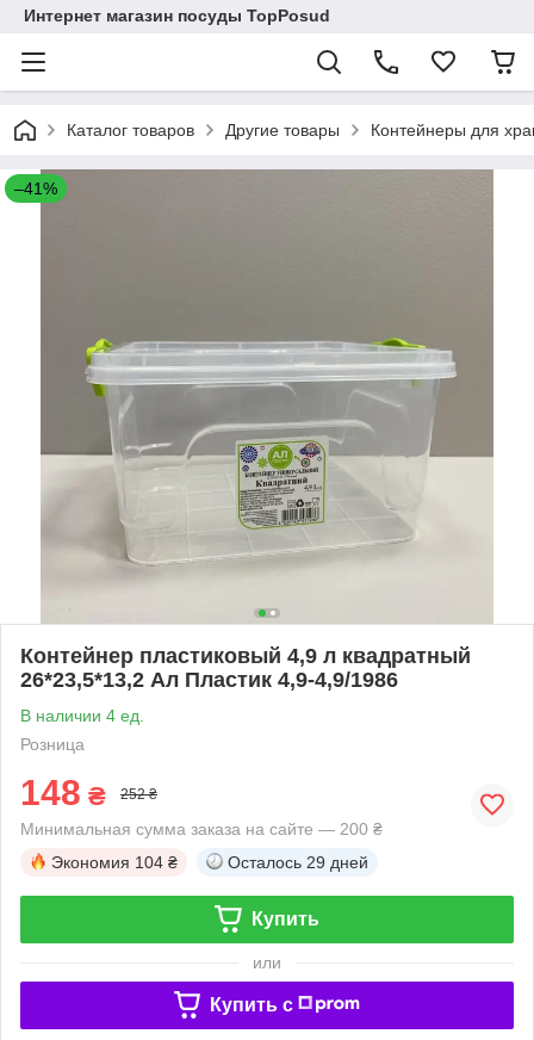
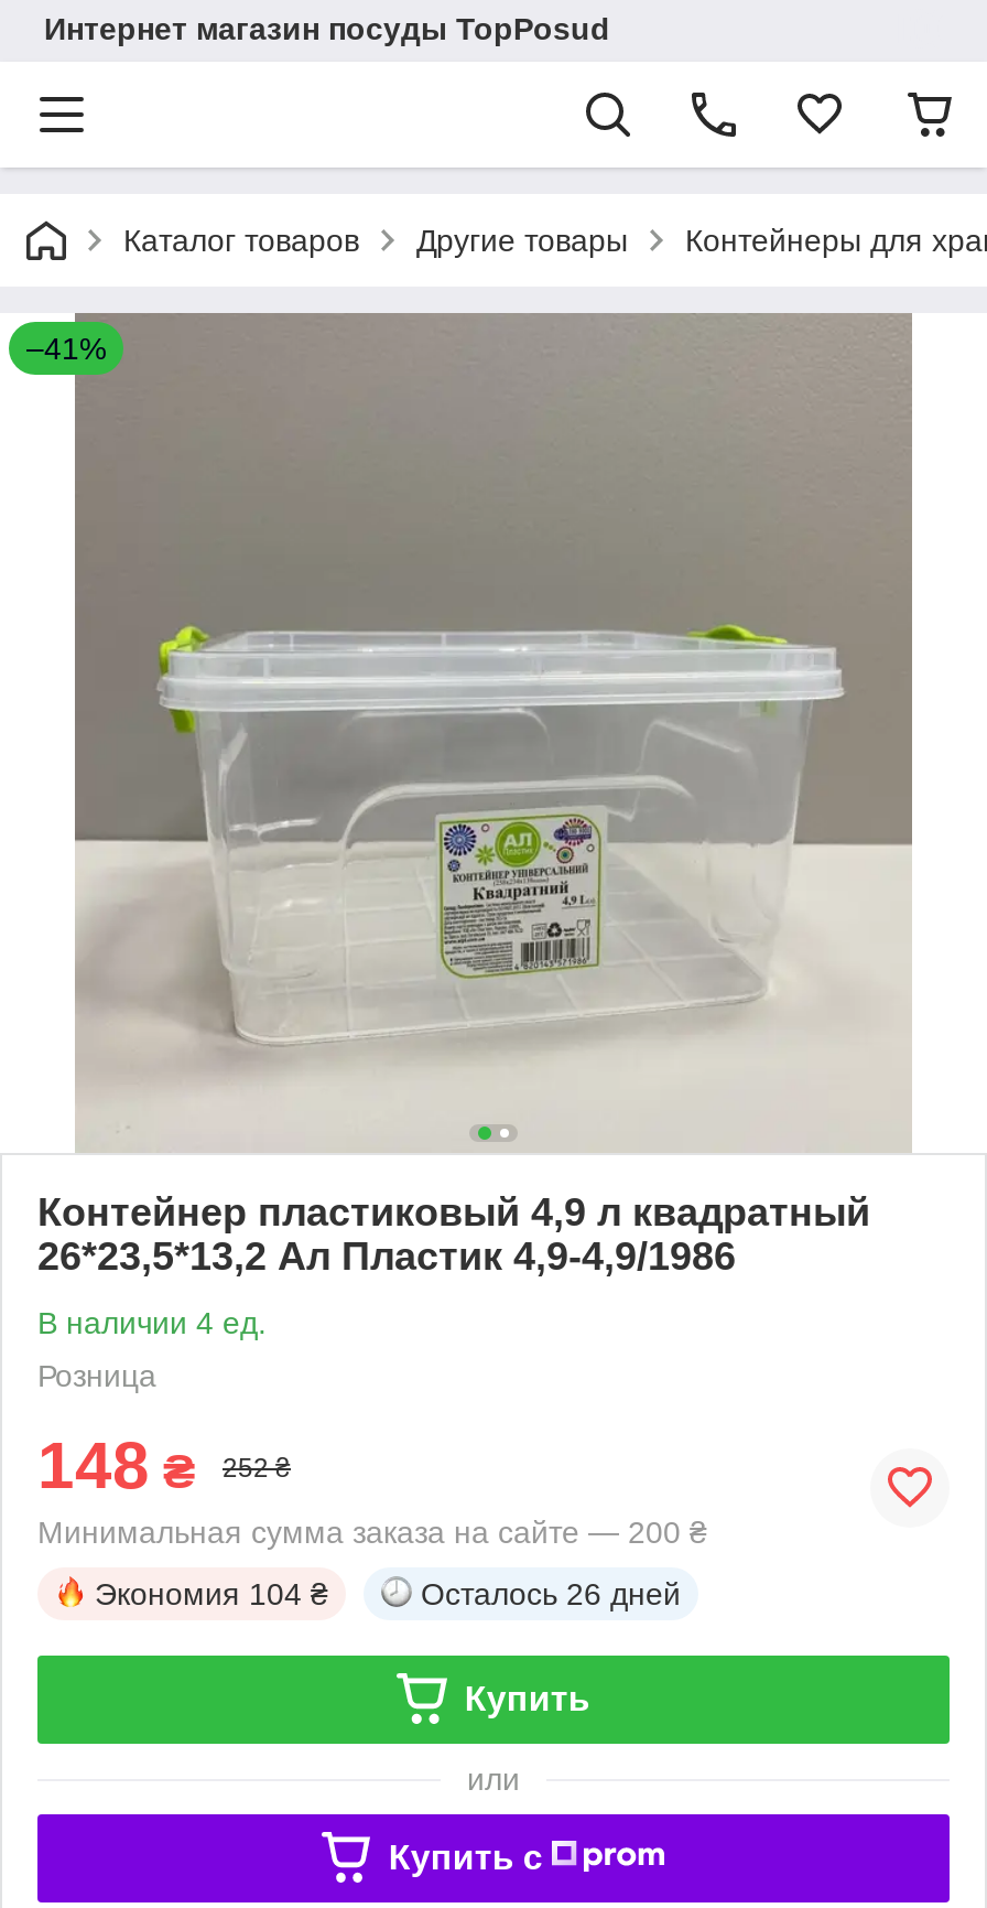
[228,853,368,872] Осталось 29 дней -> [421,1576,681,1611] Осталось 26 дней

